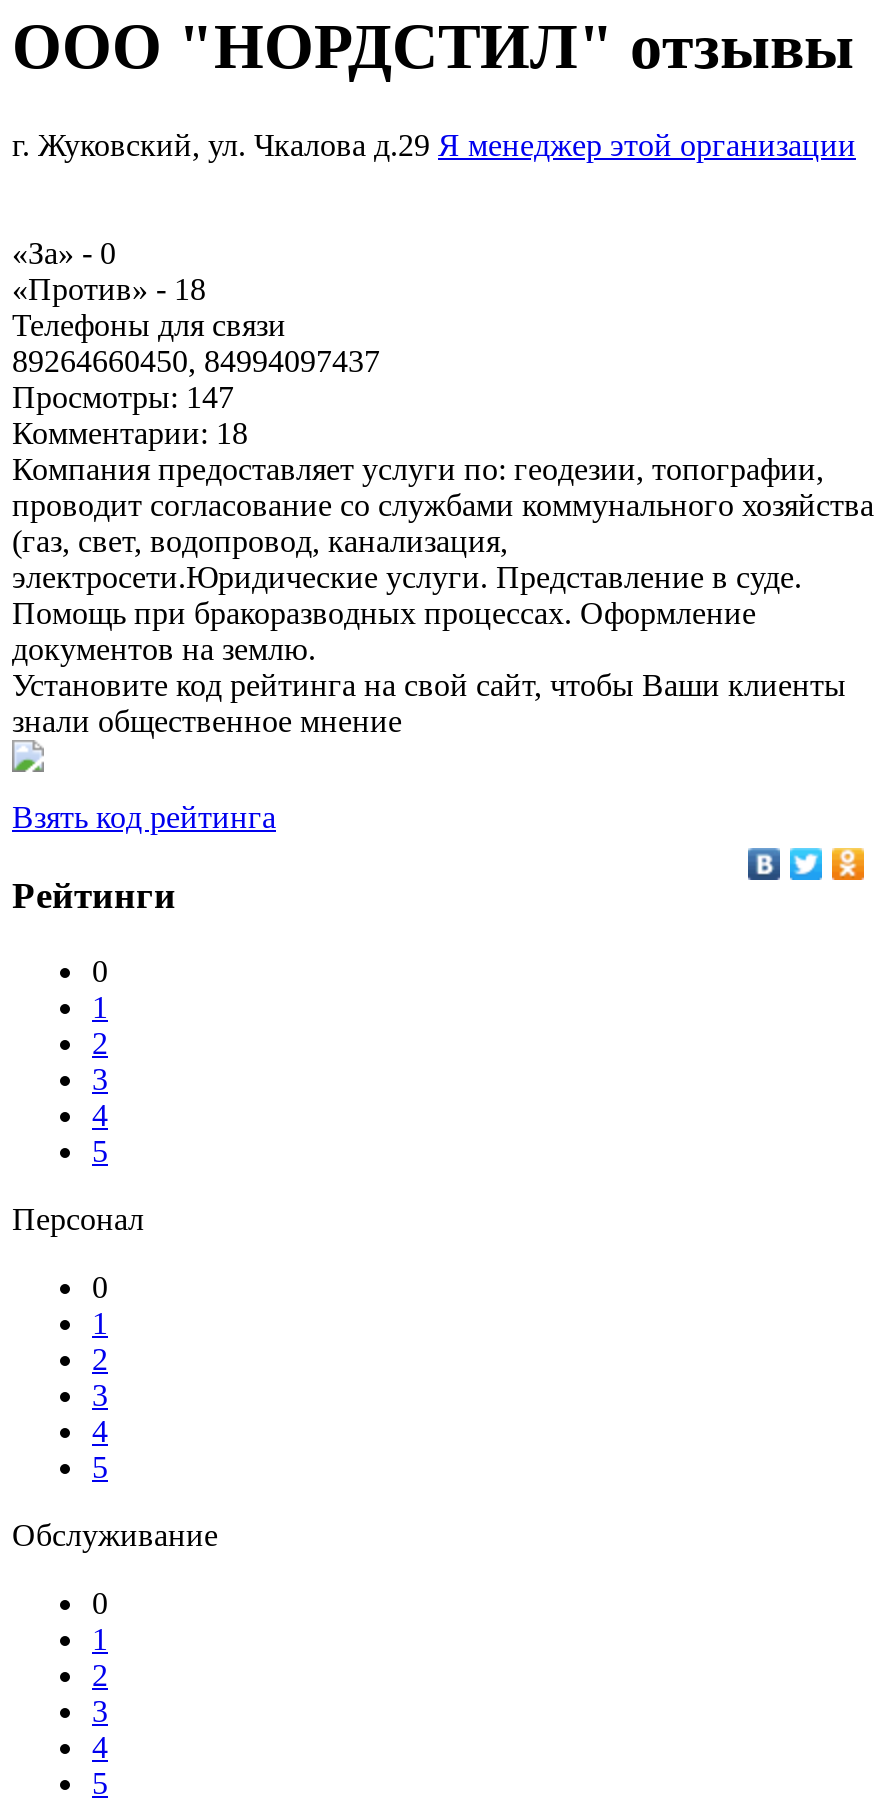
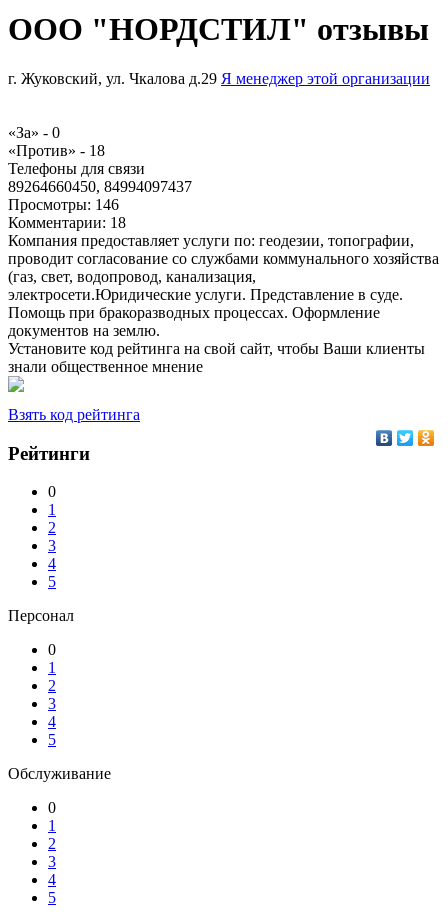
[12,380,234,414] Просмотры: 147 -> [8,196,119,213] Просмотры: 146

